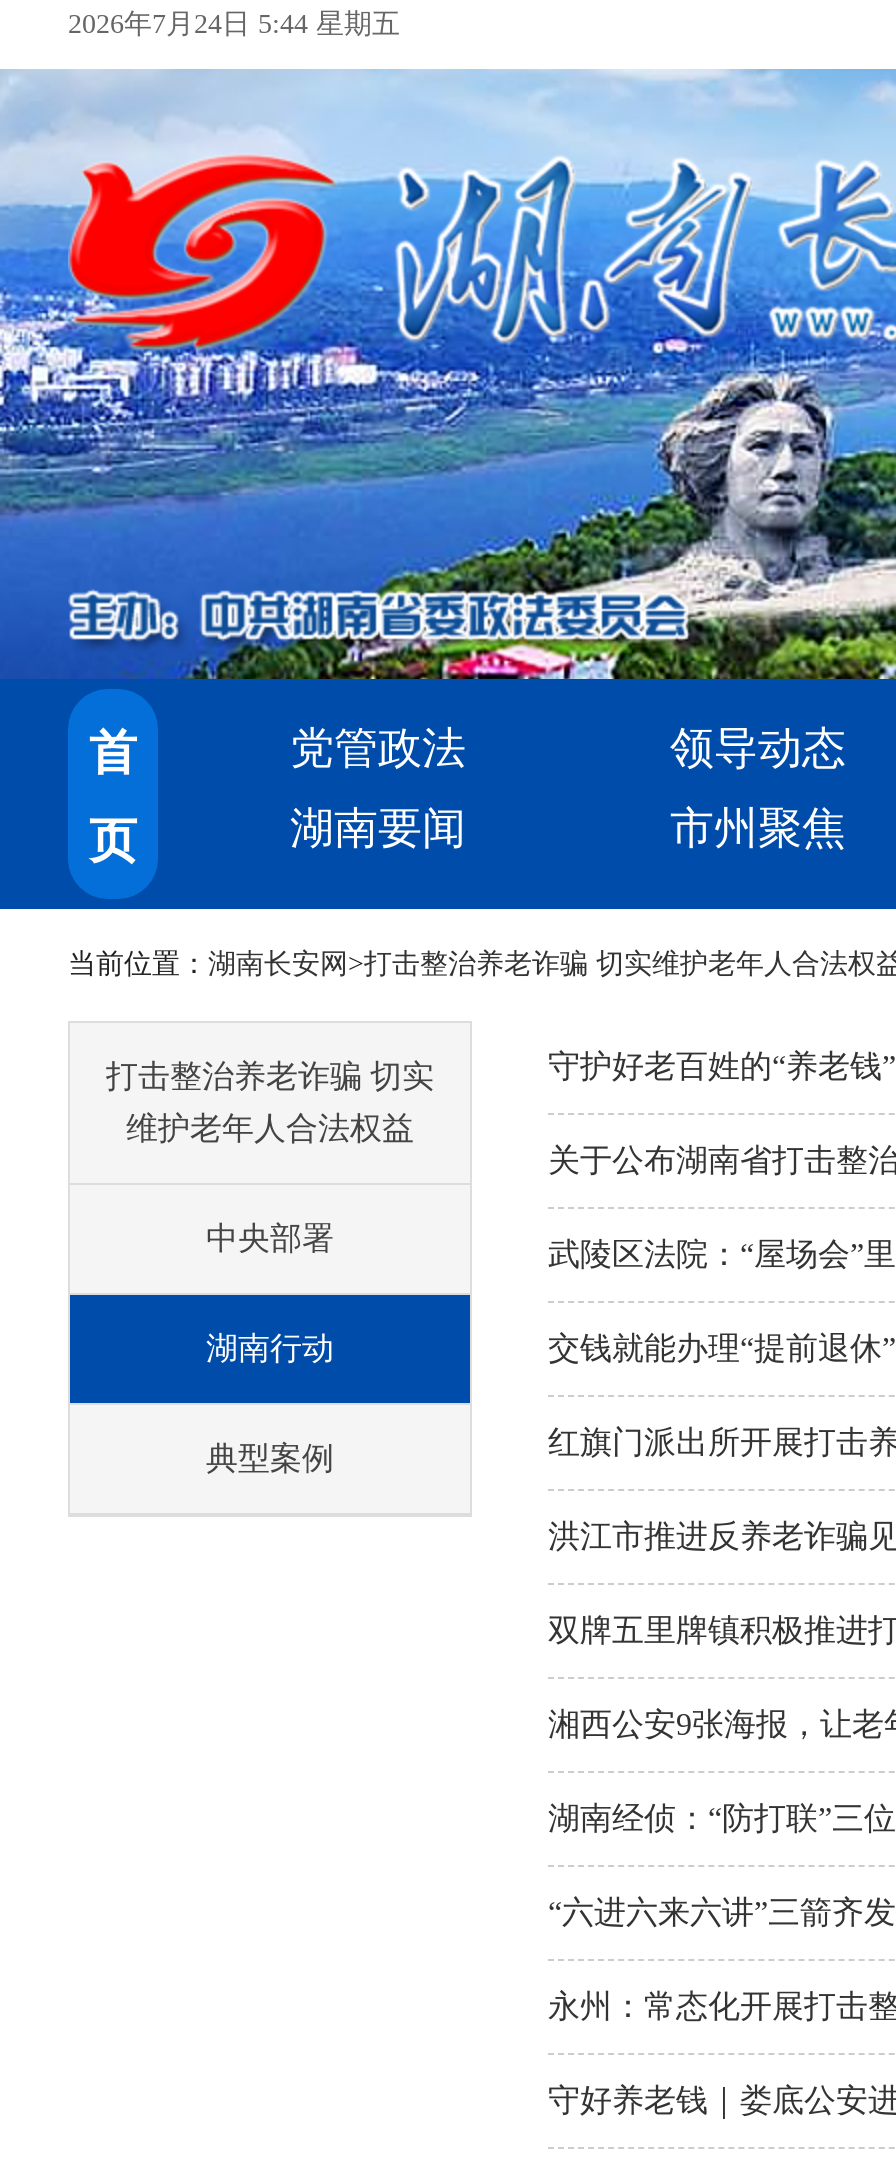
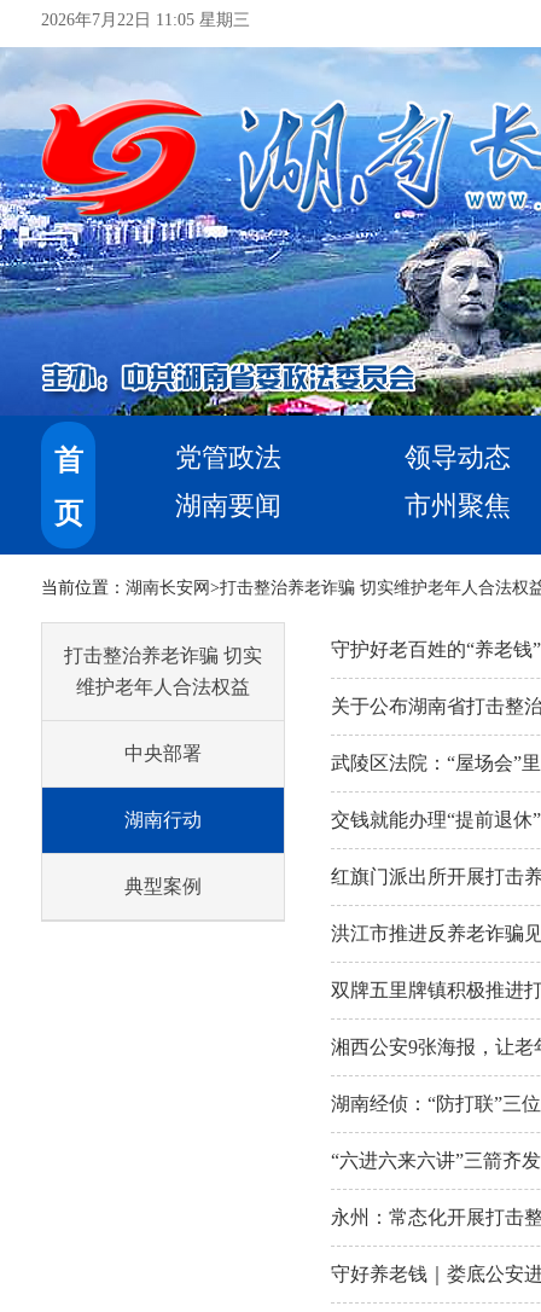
[68,9,400,39] 2026年7月24日 5:44 星期五 -> [41,11,250,29] 2026年7月22日 11:05 星期三

